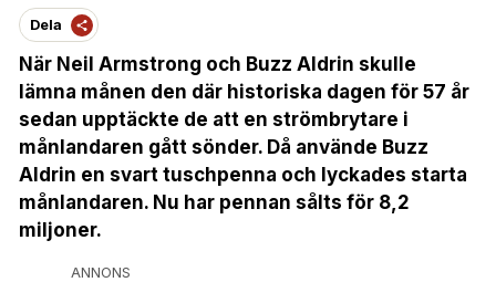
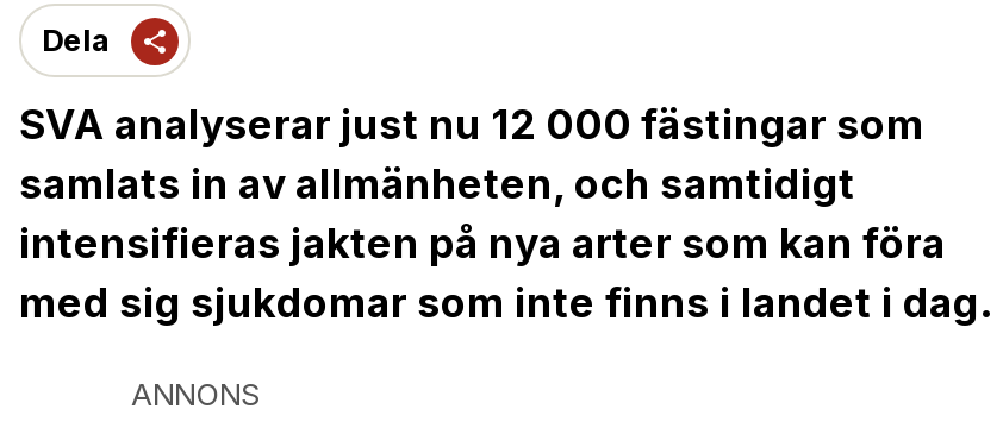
[19,53,469,241] När Neil Armstrong och Buzz Aldrin skulle | lämna månen den där historiska dagen för 57 år | sedan upptäckte de att en strömbrytare i | månlandaren gått sönder. Då använde Buzz | Aldrin en svart tuschpenna och lyckades starta | månlandaren. Nu har pennan sålts för 8,2 | miljoner. -> [19,102,991,327] SVA analyserar just nu 12 000 fästingar som | samlats in av allmänheten, och samtidigt | intensifieras jakten på nya arter som kan föra | med sig sjukdomar som inte finns i landet i dag.

